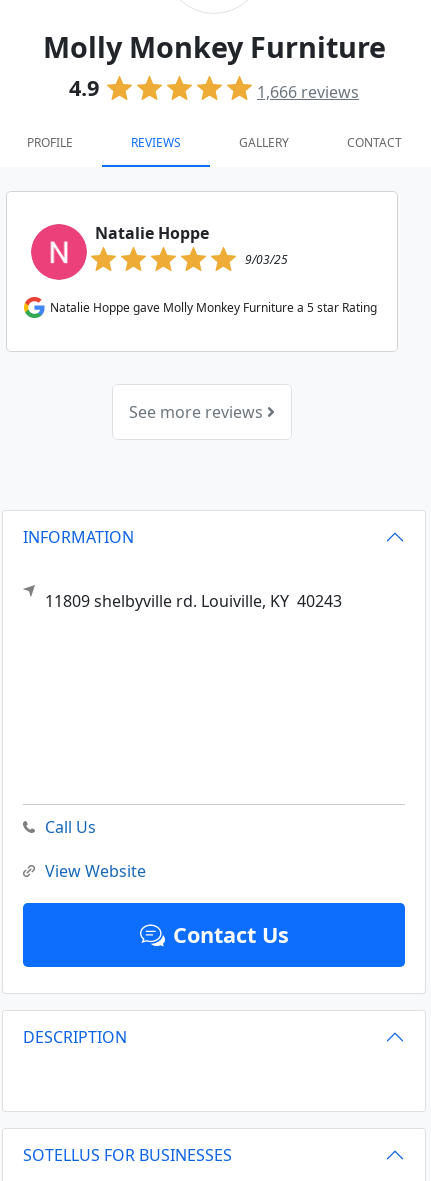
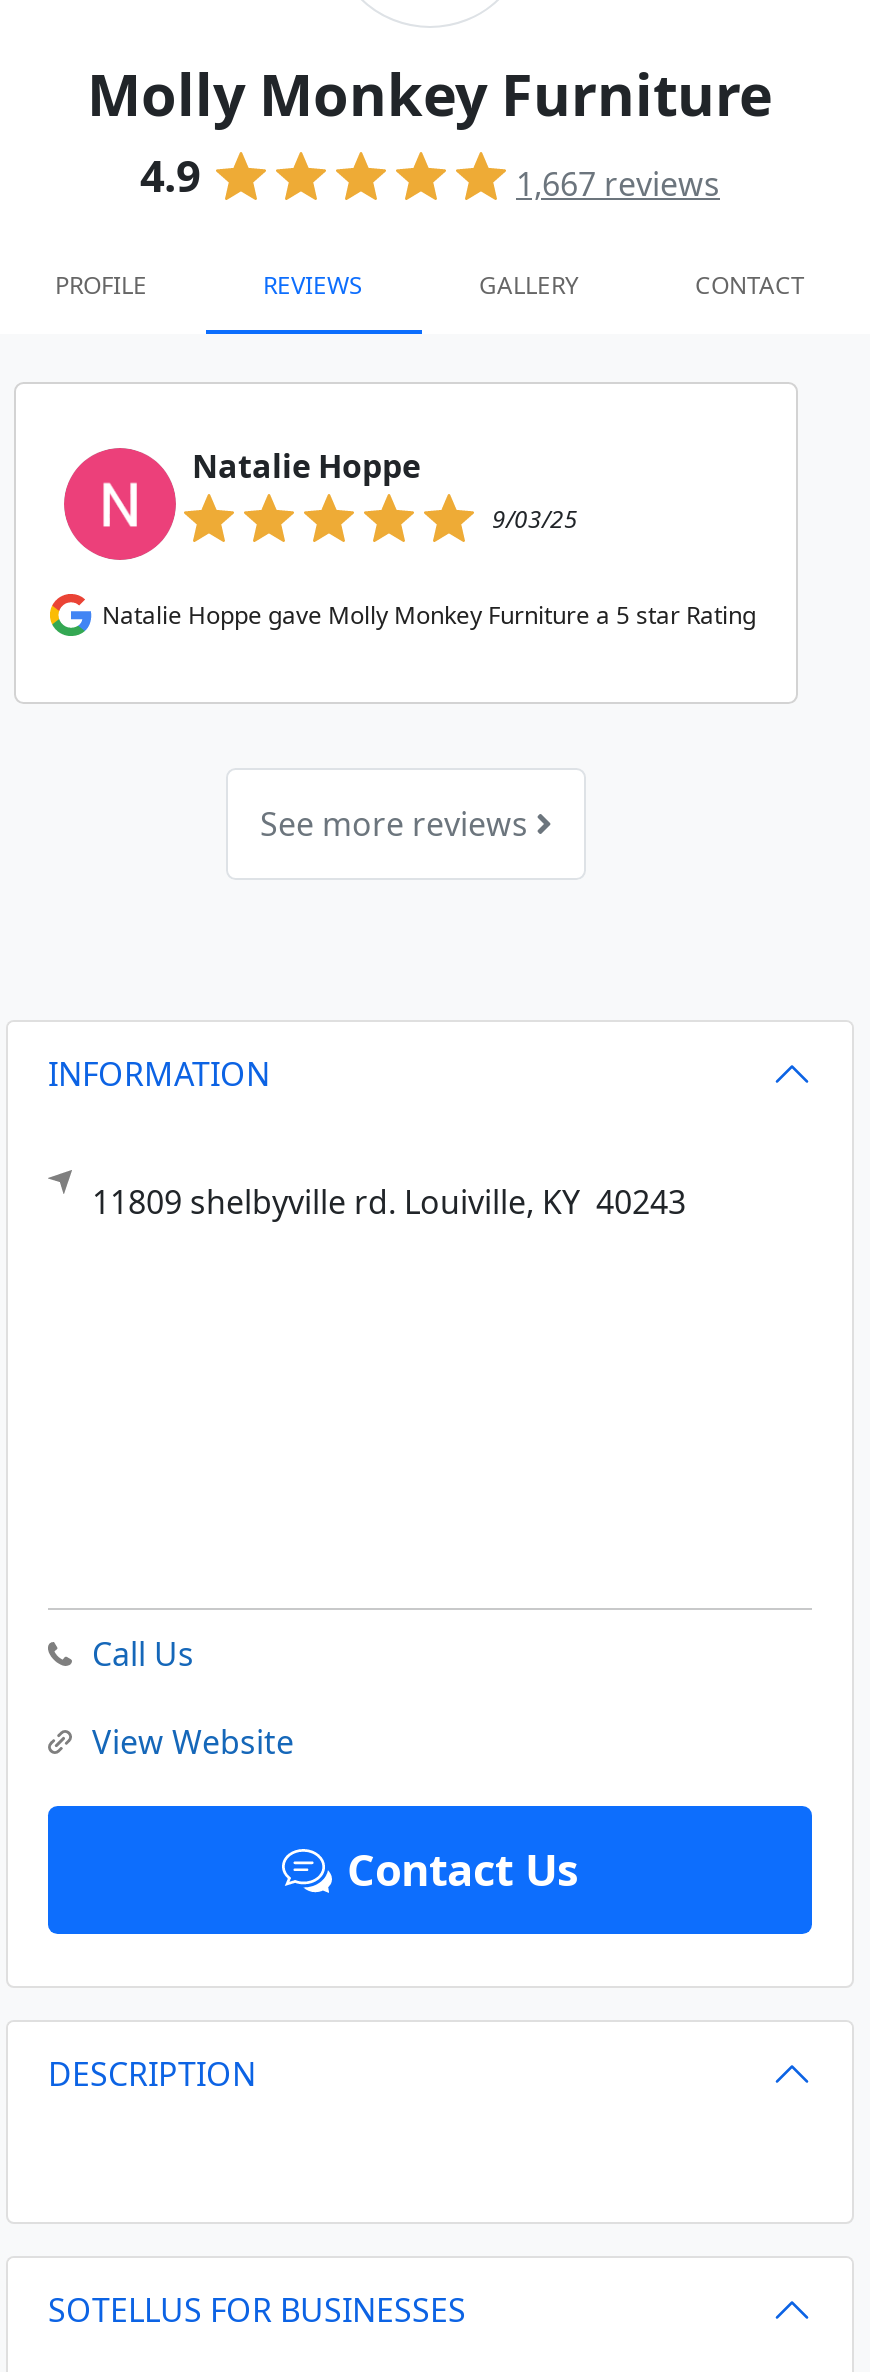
[257,81,359,103] 1,666 reviews -> [516,162,720,206] 1,667 reviews

